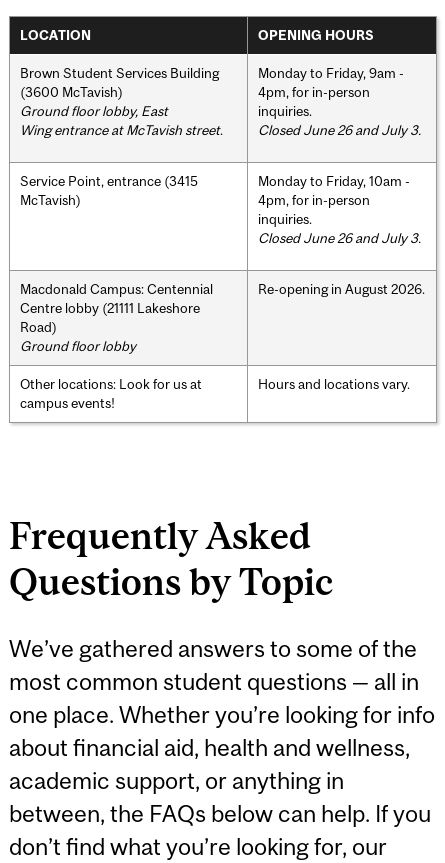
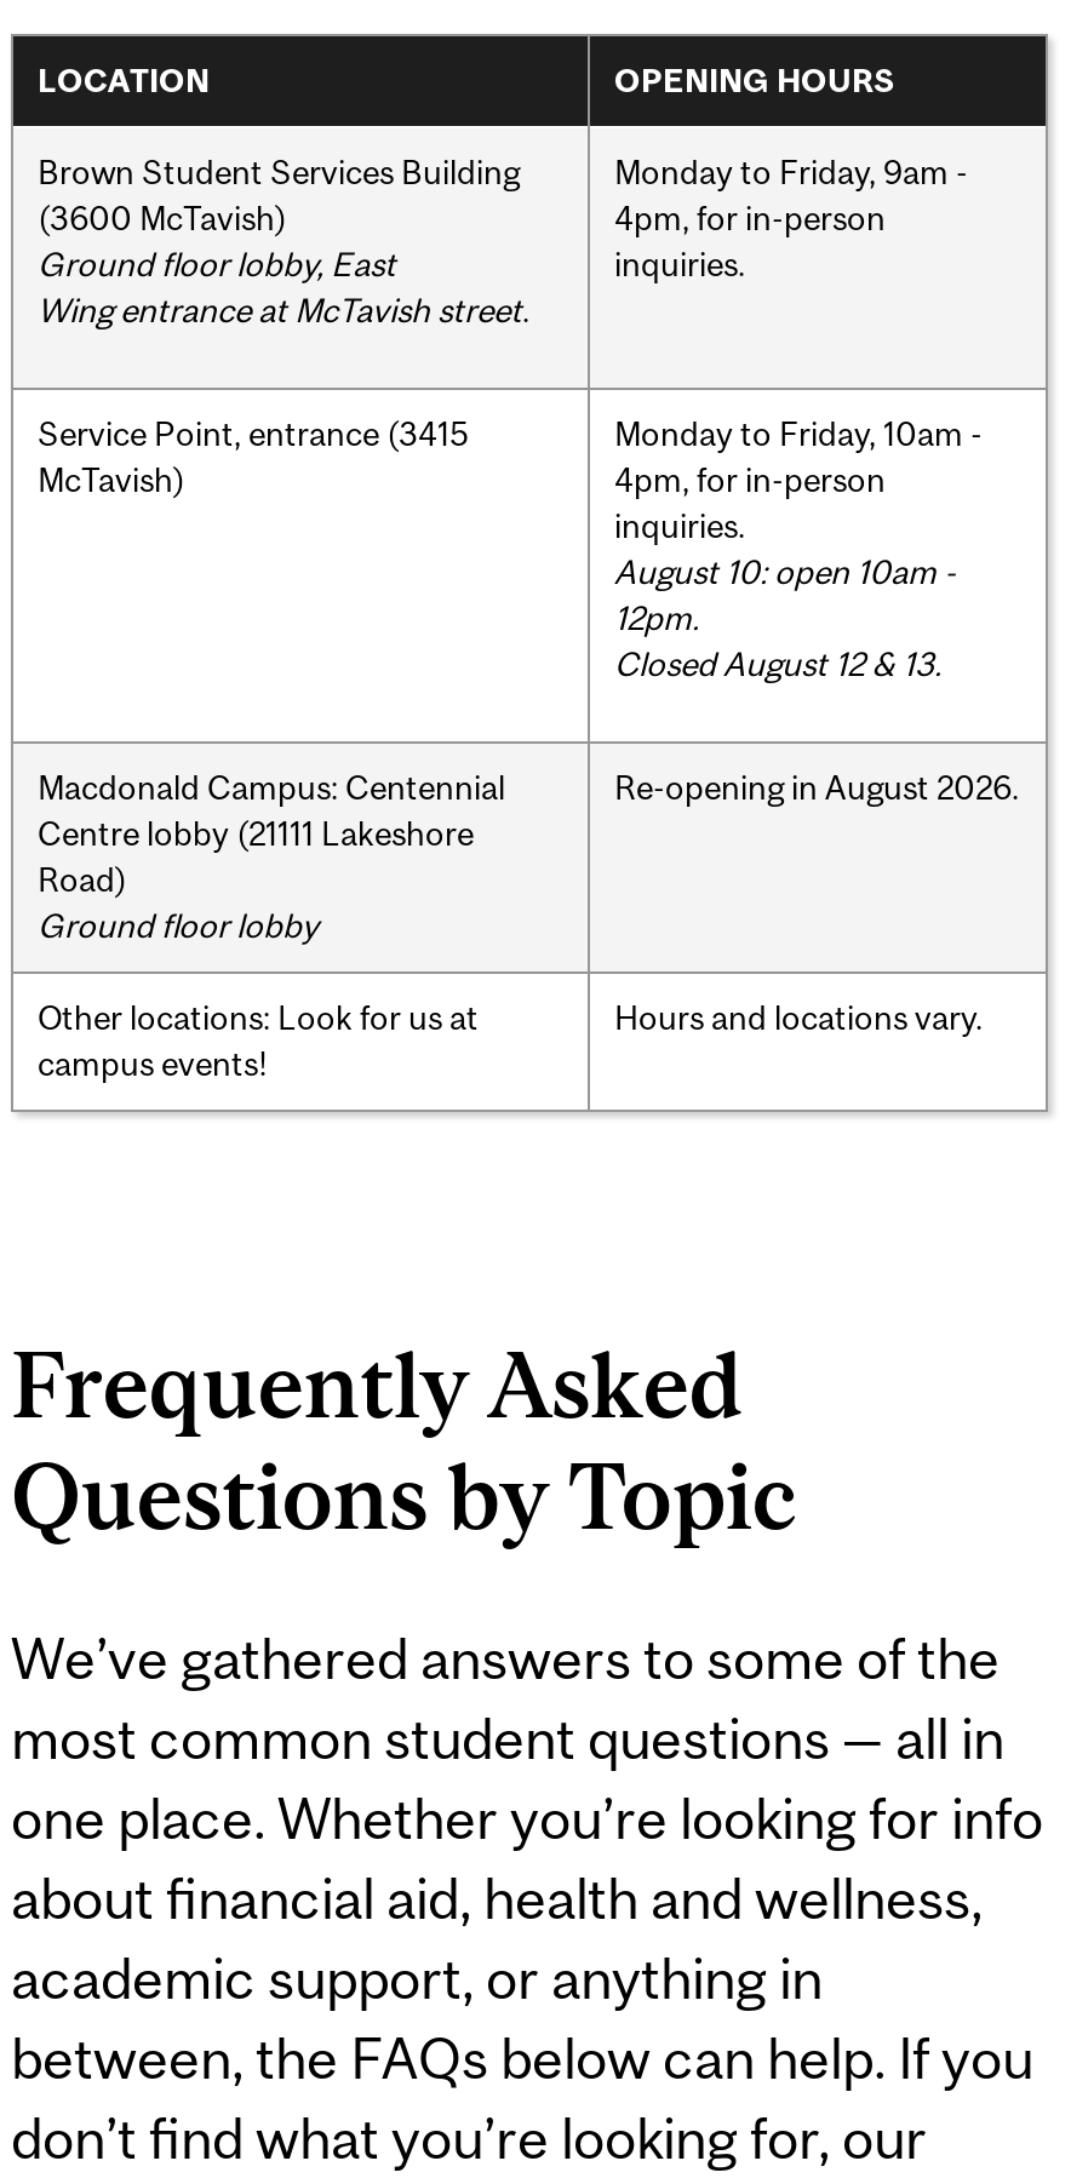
[258,122,421,138] Closed June 26 and July 3. -> none
[258,230,421,246] Closed June 26 and July 3. -> [614,551,956,682] August 10: open 10am - | 12pm. | Closed August 12 & 13.

